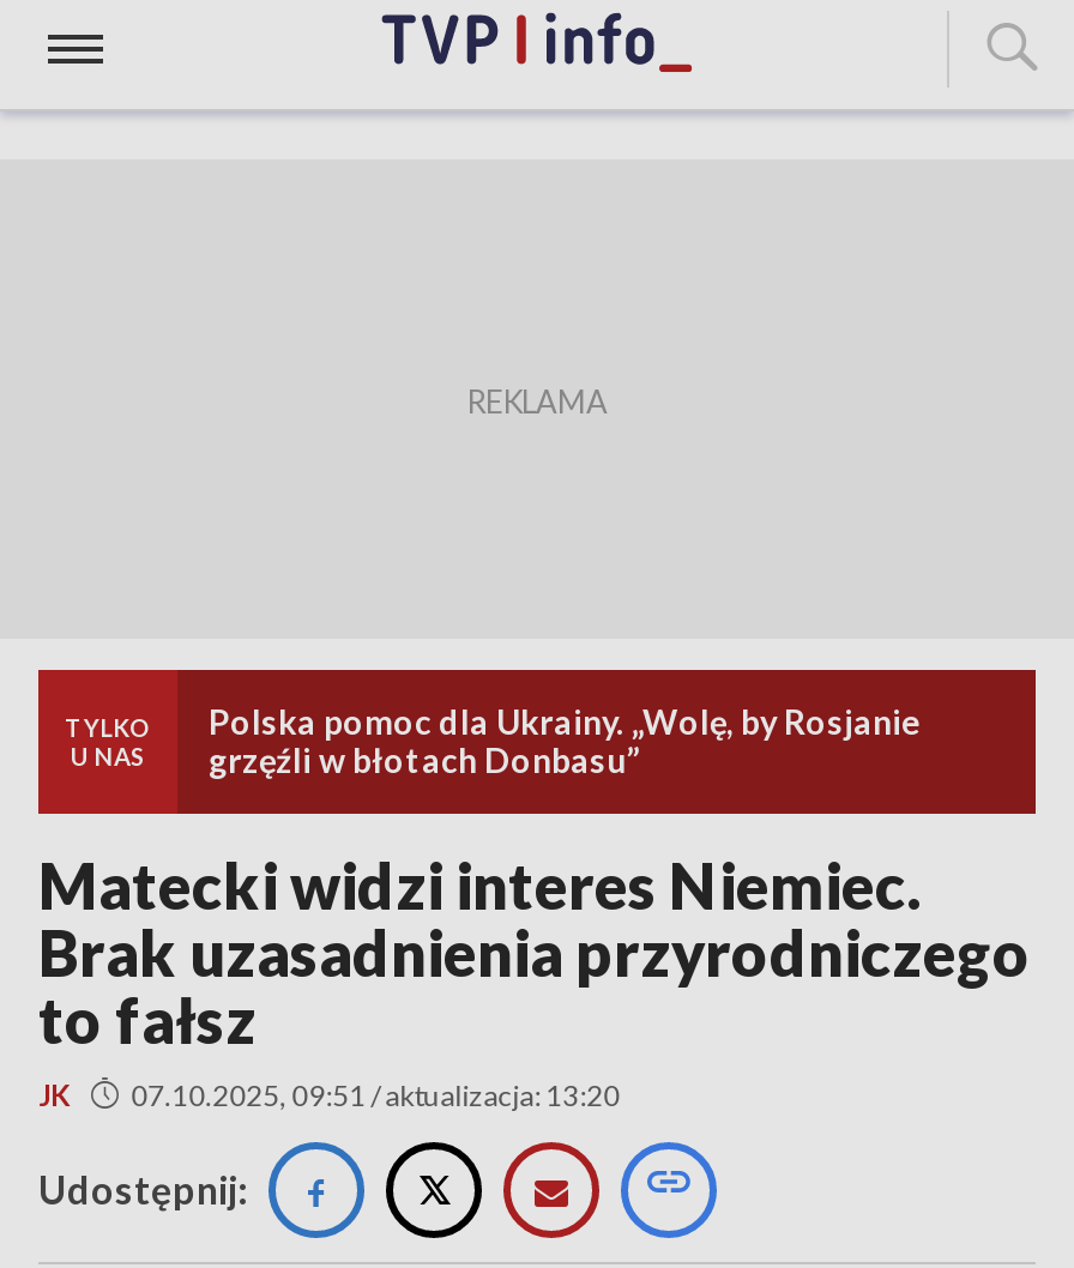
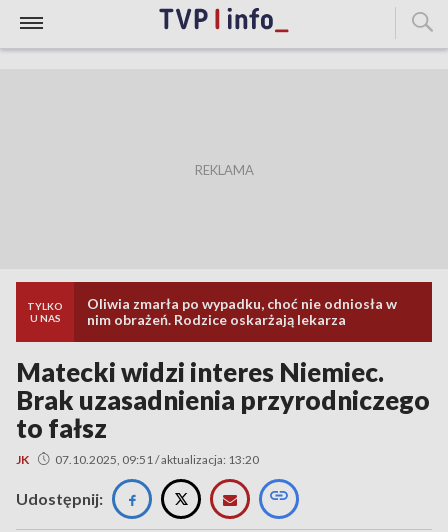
[209,701,921,780] Polska pomoc dla Ukrainy. „Wolę, by Rosjanie | grzęźli w błotach Donbasu” -> [87,295,397,328] Oliwia zmarła po wypadku, choć nie odniosła w | nim obrażeń. Rodzice oskarżają lekarza

